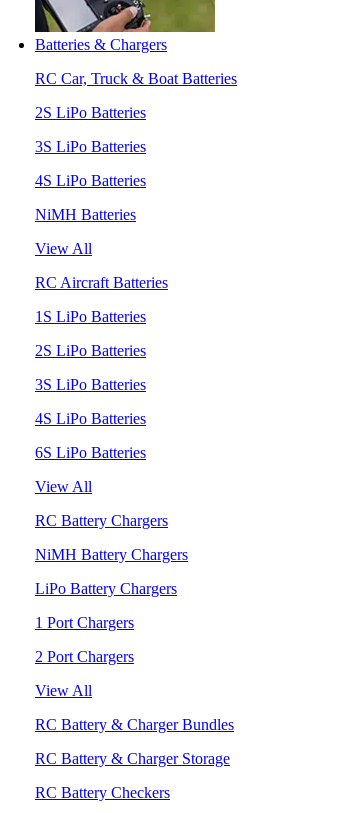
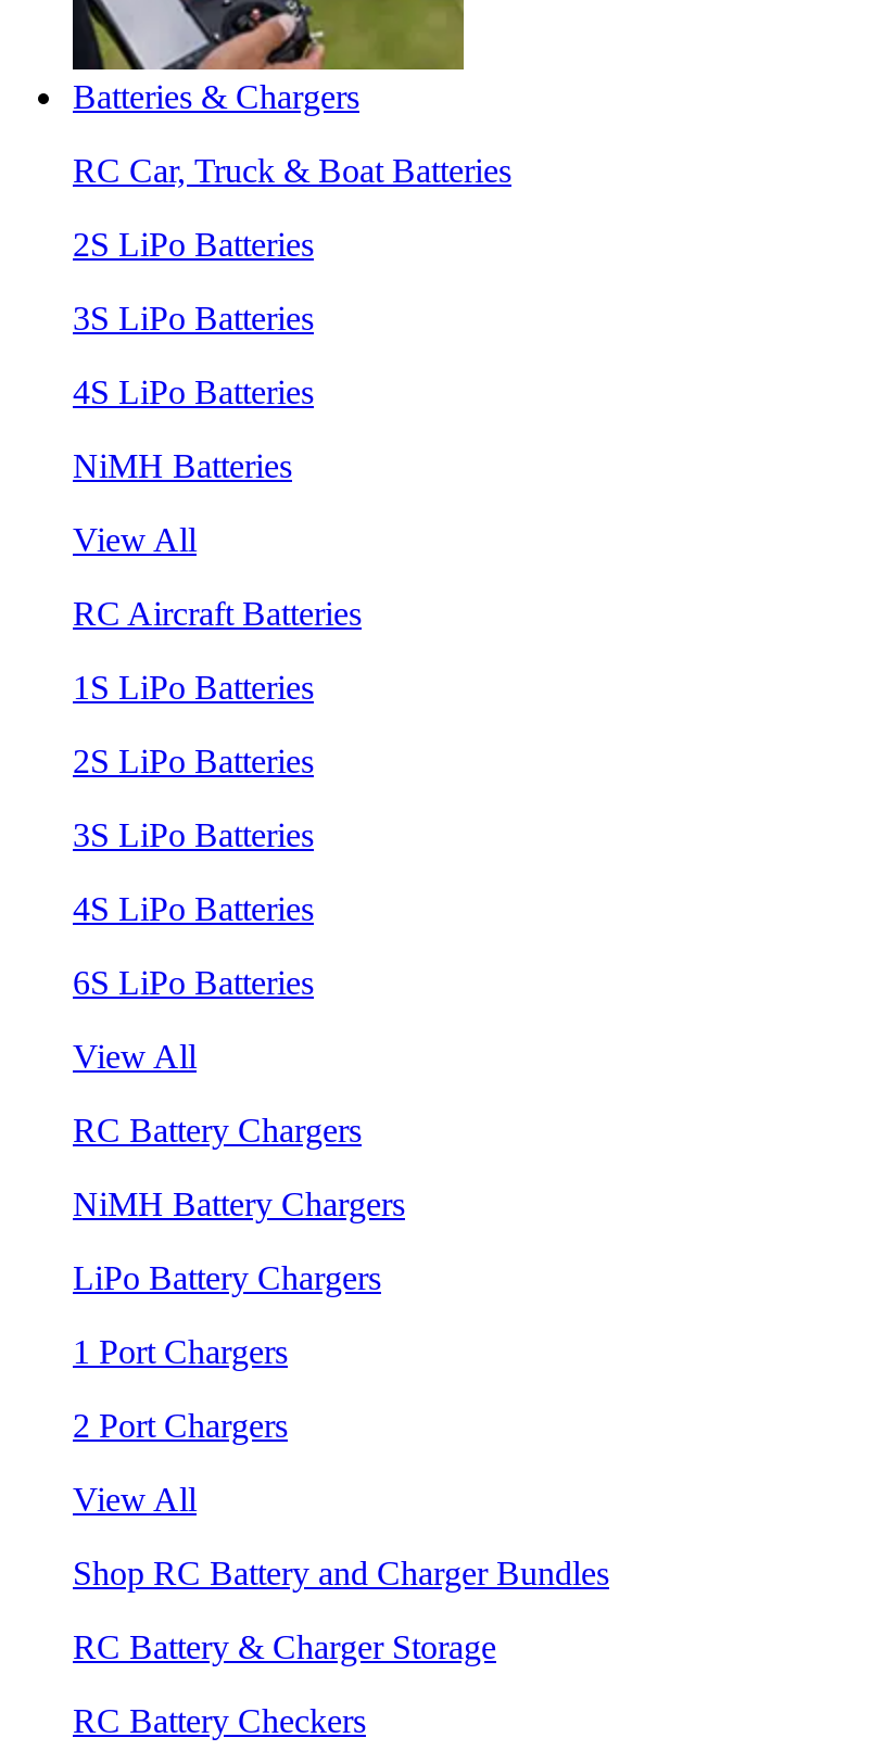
[35,716,234,733] RC Battery & Charger Bundles -> [73,1554,609,1591] Shop RC Battery and Charger Bundles

